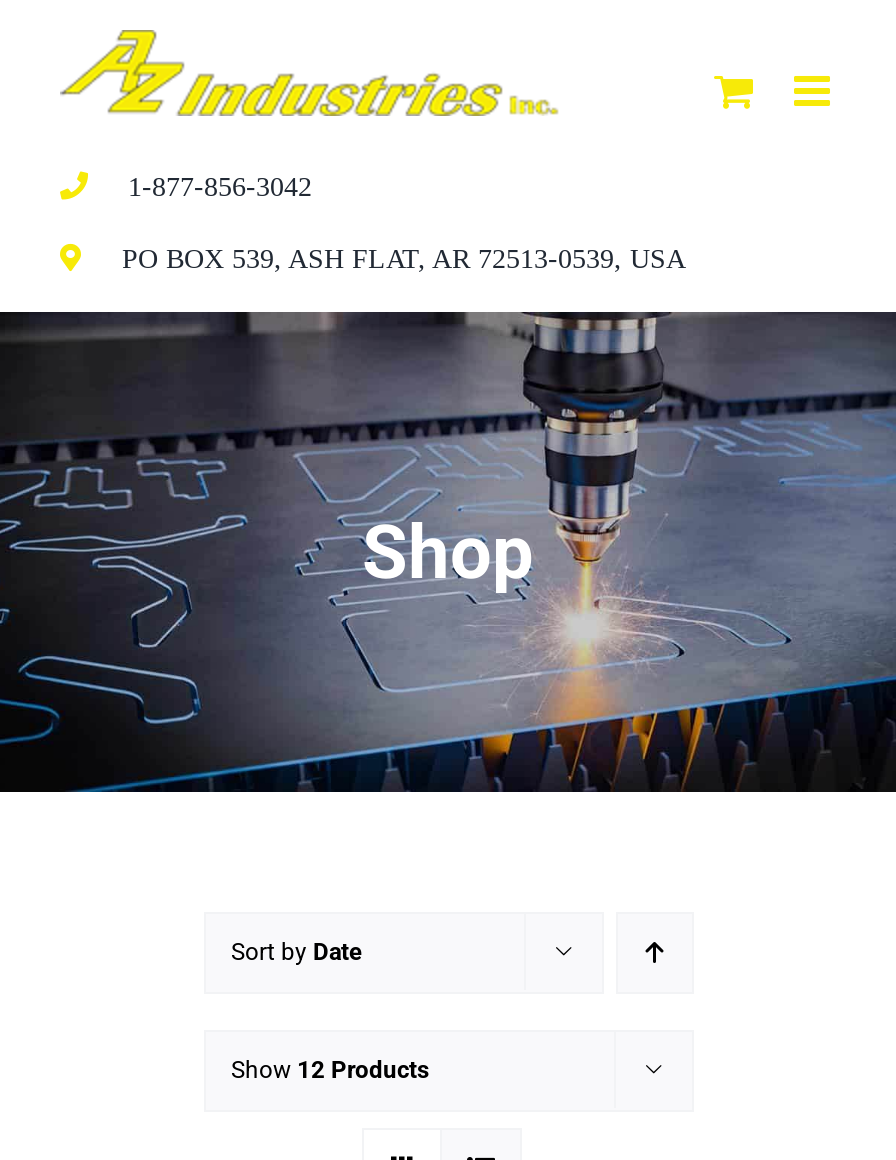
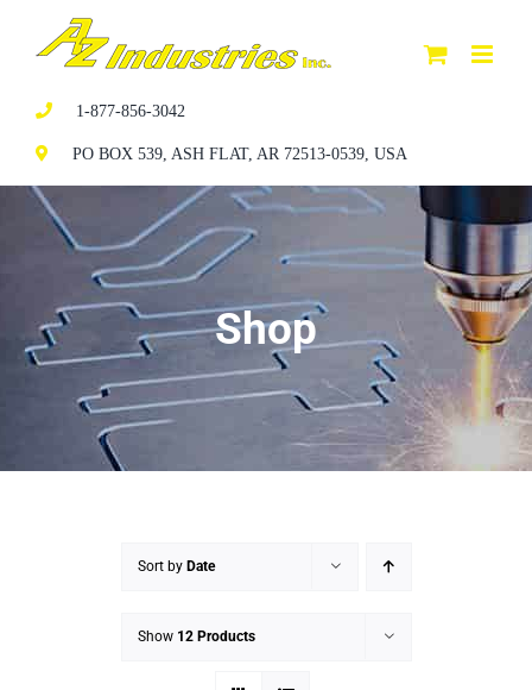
[6,310,890,794] [image] -> [4,184,528,472] [image]

